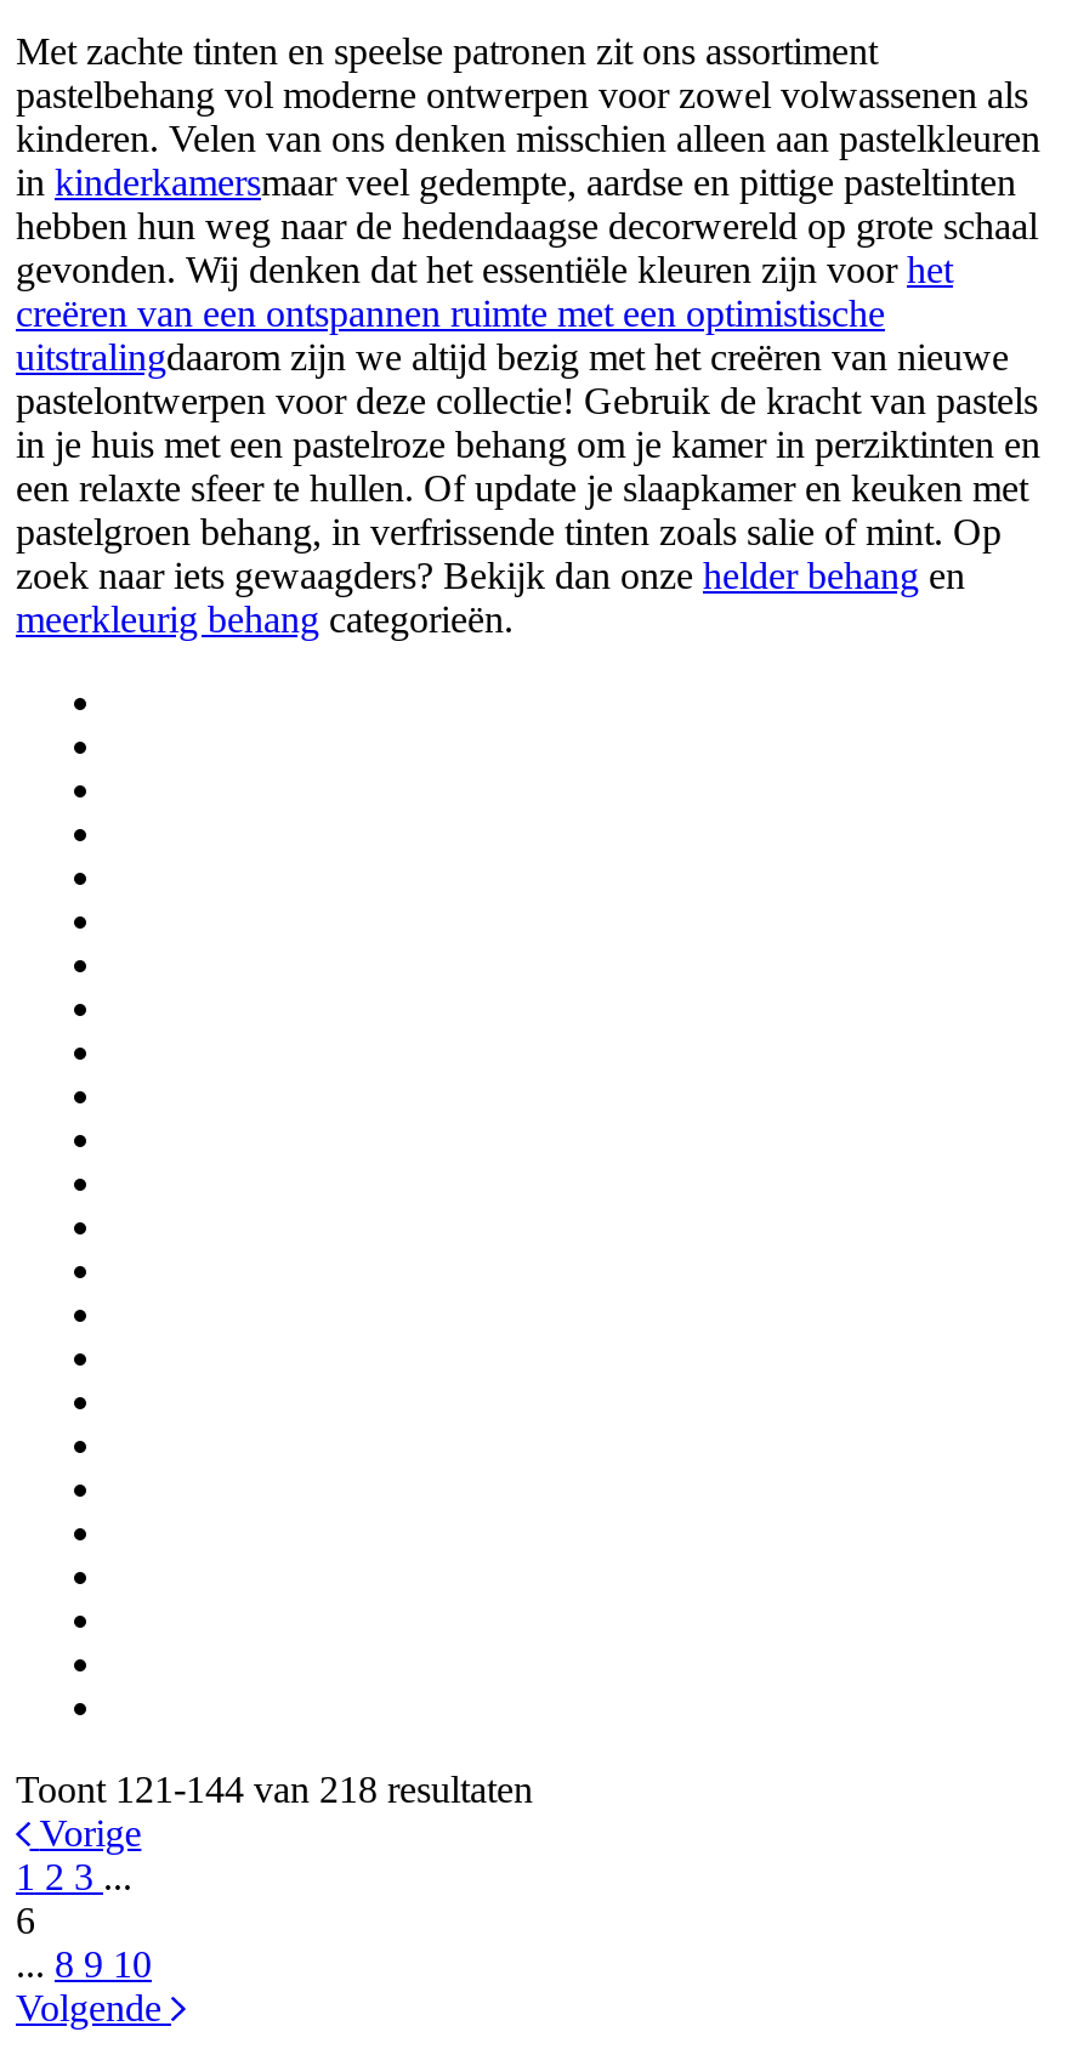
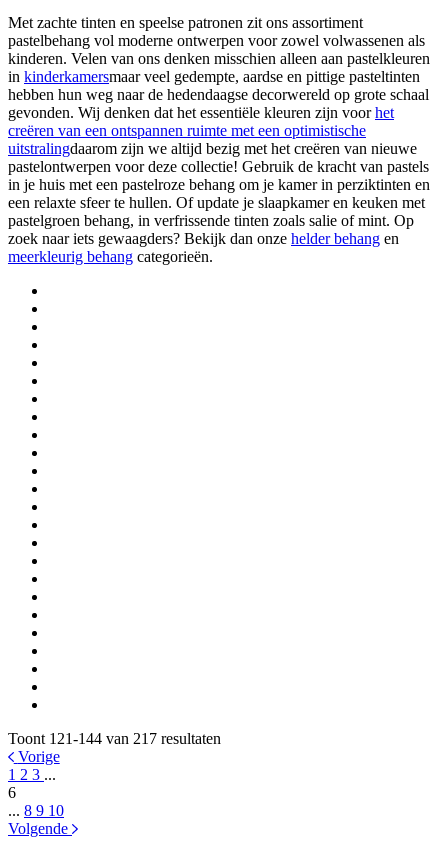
[16,1768,533,1810] Toont 121-144 van 218 resultaten -> [8,730,221,747] Toont 121-144 van 217 resultaten

